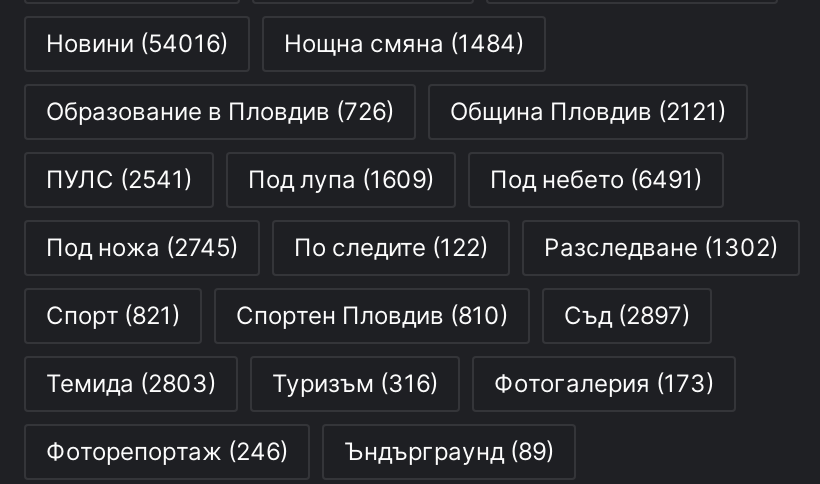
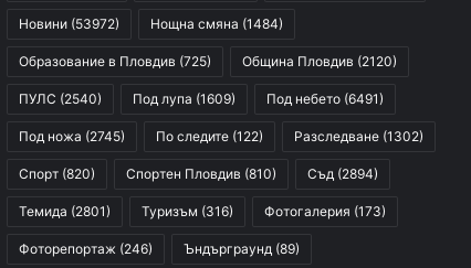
[46,29,524,59] Новини (54016) Нощна смяна (1484) -> [19,16,283,32] Новини (53972) Нощна смяна (1484)
[46,97,394,127] Образование в Пловдив (726) -> [19,53,211,70] Образование в Пловдив (725)
[450,97,726,127] Община Пловдив (2121) -> [242,53,397,70] Община Пловдив (2120)
[46,165,702,195] ПУЛС (2541) Под лупа (1609) Под небето (6491) -> [19,91,384,107] ПУЛС (2540) Под лупа (1609) Под небето (6491)
[46,301,180,331] Спорт (821) -> [19,166,95,182] Спорт (820)
[564,301,690,331] Съд (2897) -> [307,166,378,182] Съд (2894)
[46,369,714,399] Темида (2803) Туризъм (316) Фотогалерия (173) -> [19,203,386,220] Темида (2801) Туризъм (316) Фотогалерия (173)

